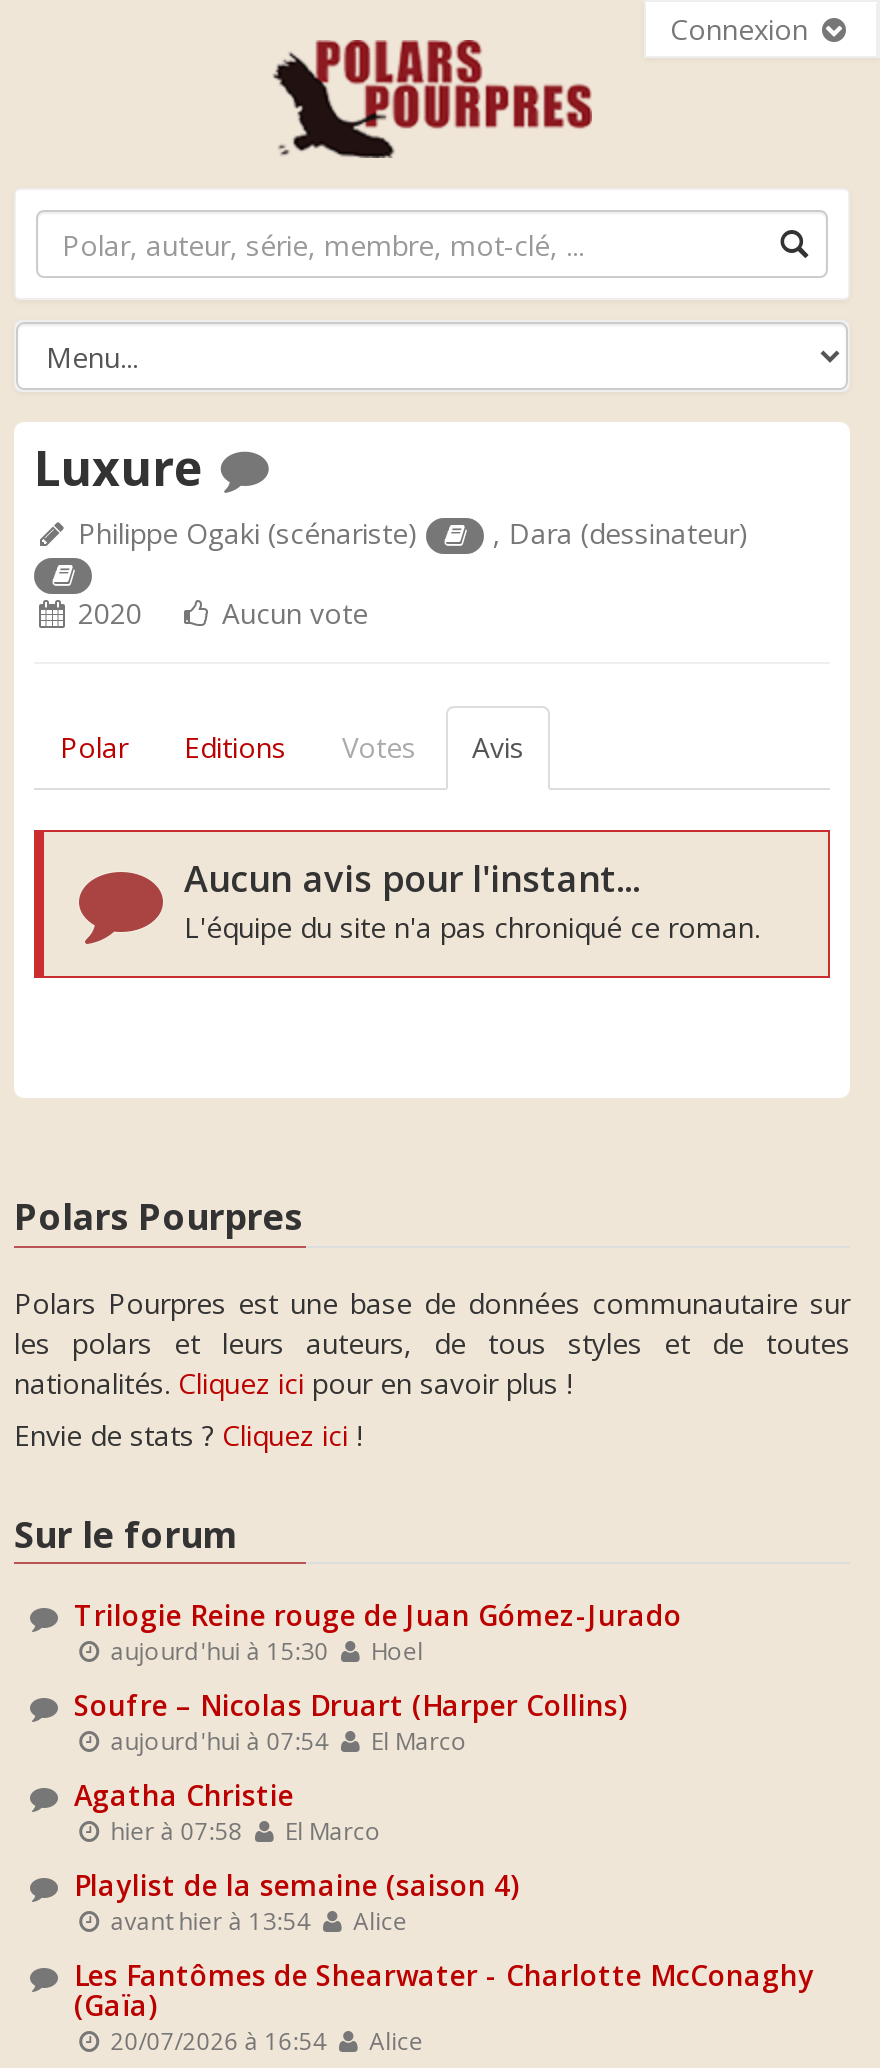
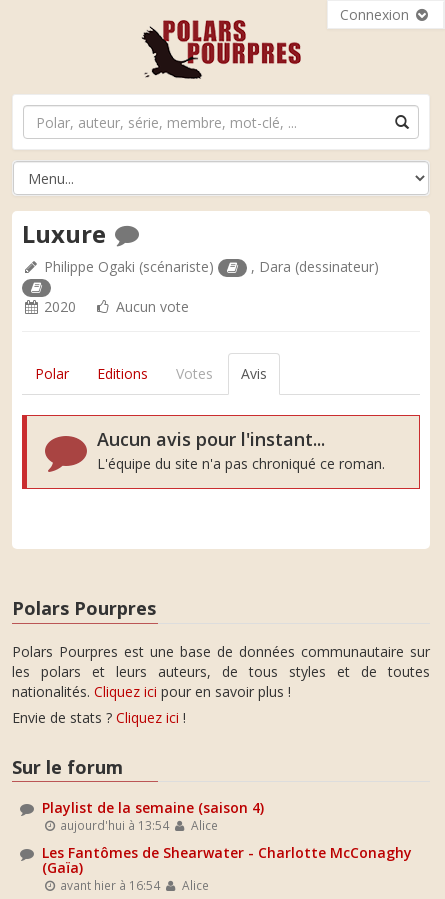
[74,1596,682,1846] Trilogie Reine rouge de Juan Gómez-Jurado | aujourd'hui à 15:30 | Hoel | Soufre – Nicolas Druart (Harper Collins) | aujourd'hui à 07:54 | El Marco | Agatha Christie | hier à 07:58 | El Marco -> none
[105,1904,407,1936] avant hier à 13:54 Alice -> [57,817,218,833] aujourd'hui à 13:54 Alice
[105,2024,423,2056] 20/07/2026 à 16:54 Alice -> [57,877,209,893] avant hier à 16:54 Alice

